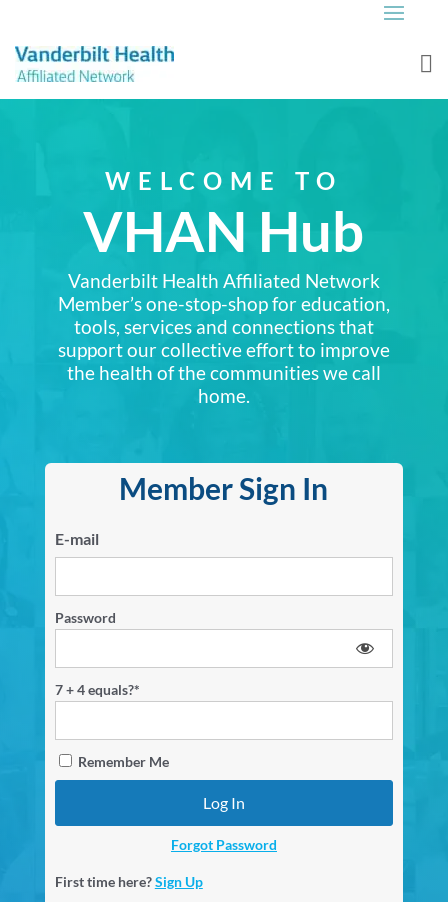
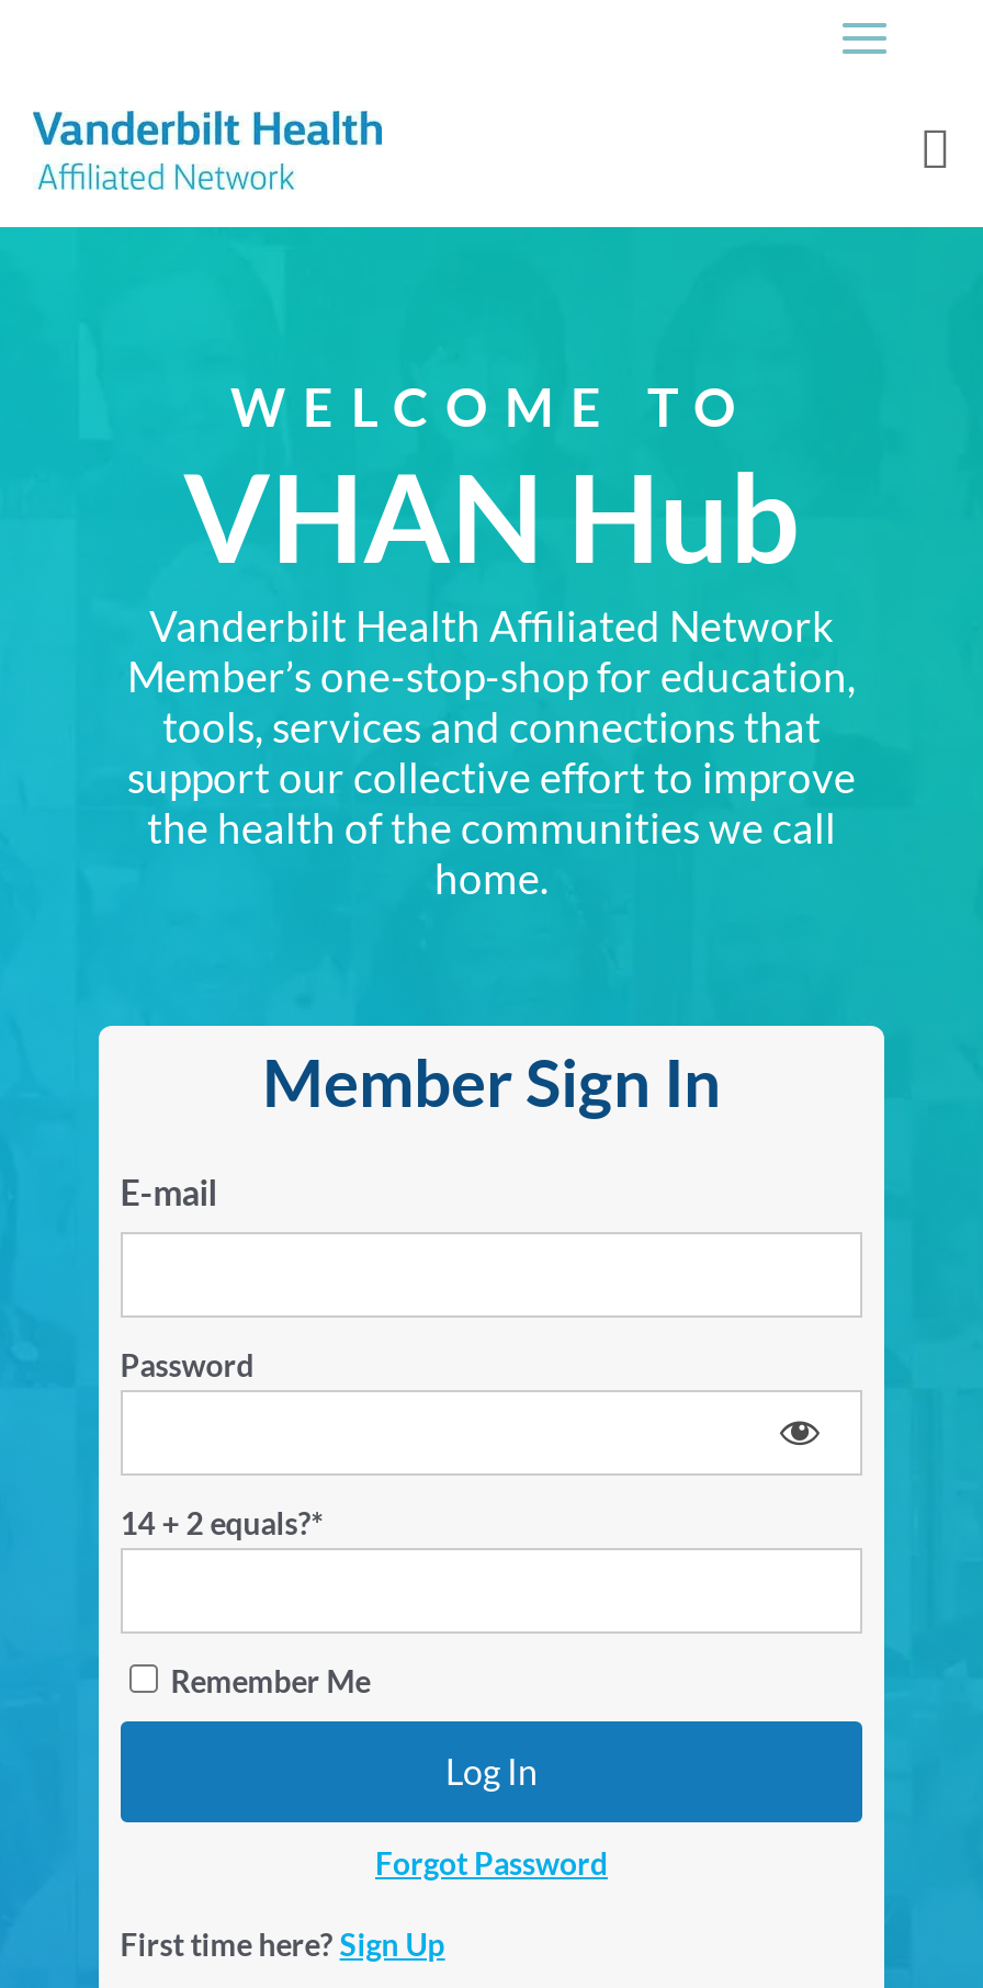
[55,681,140,698] 7 + 4 equals?* -> [120,1503,324,1541] 14 + 2 equals?*

